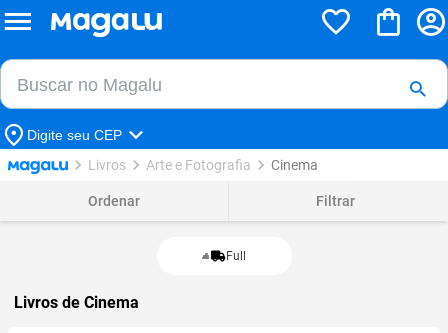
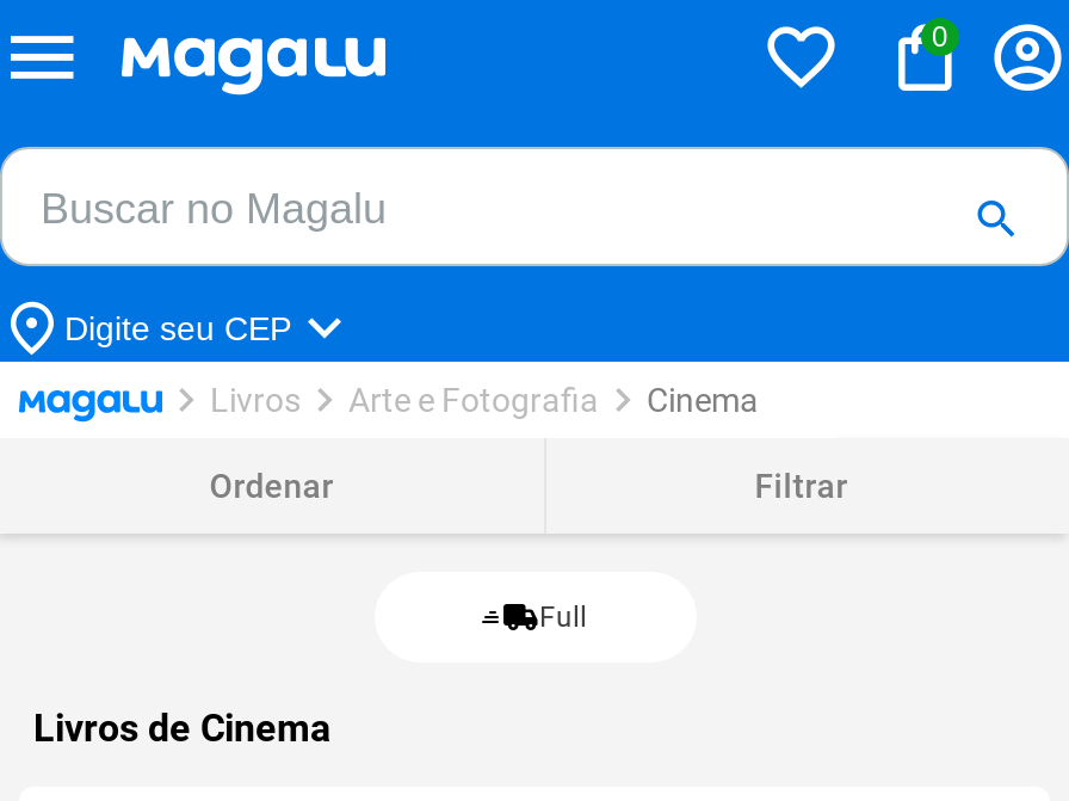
none -> [932,20,948,54] 0

